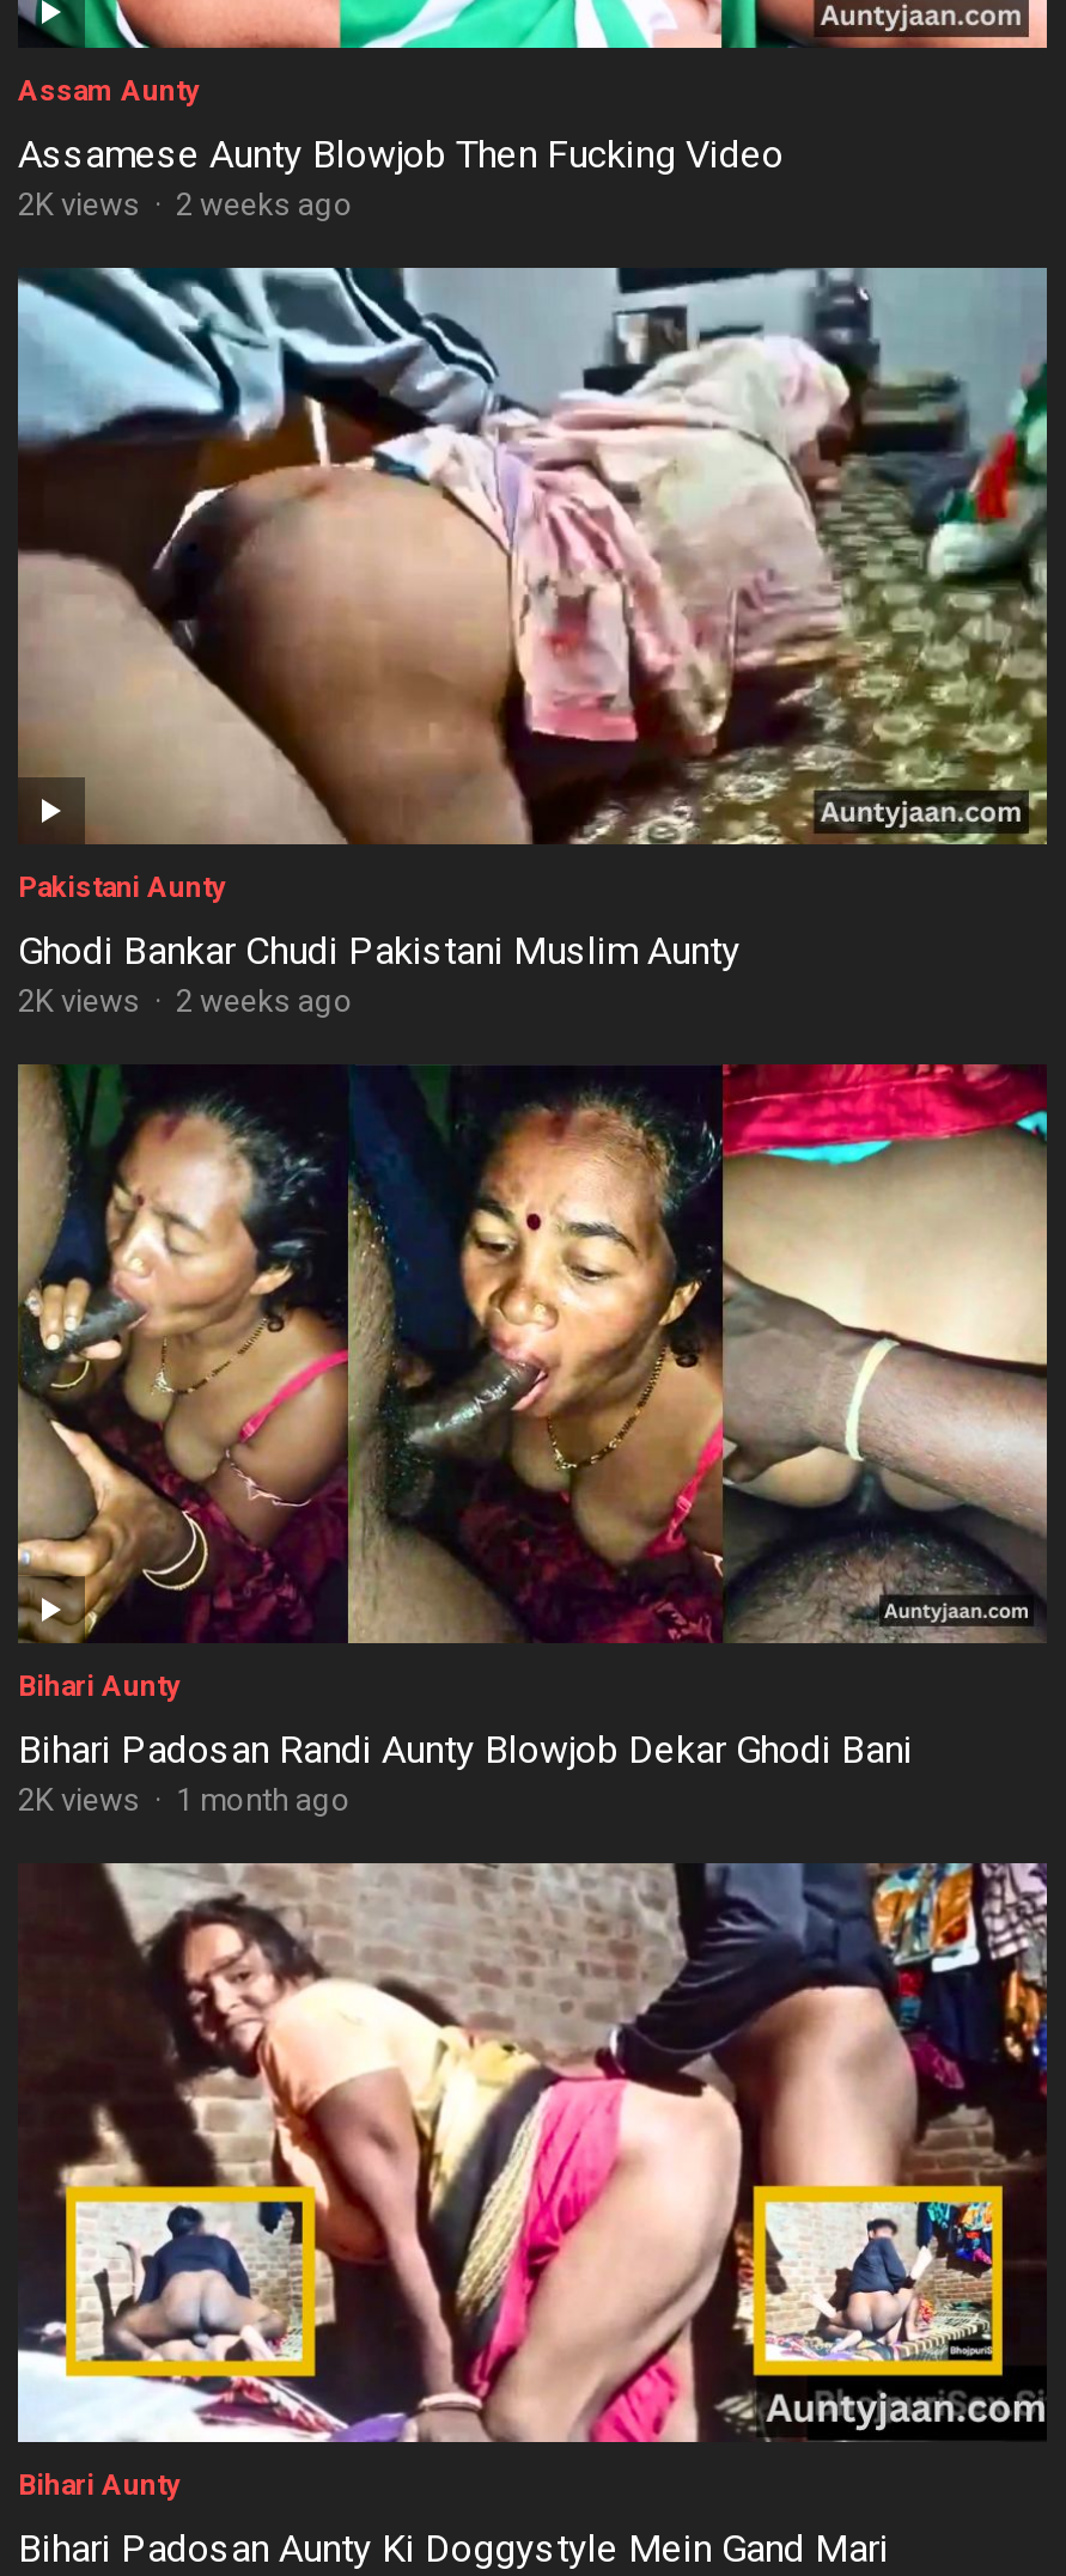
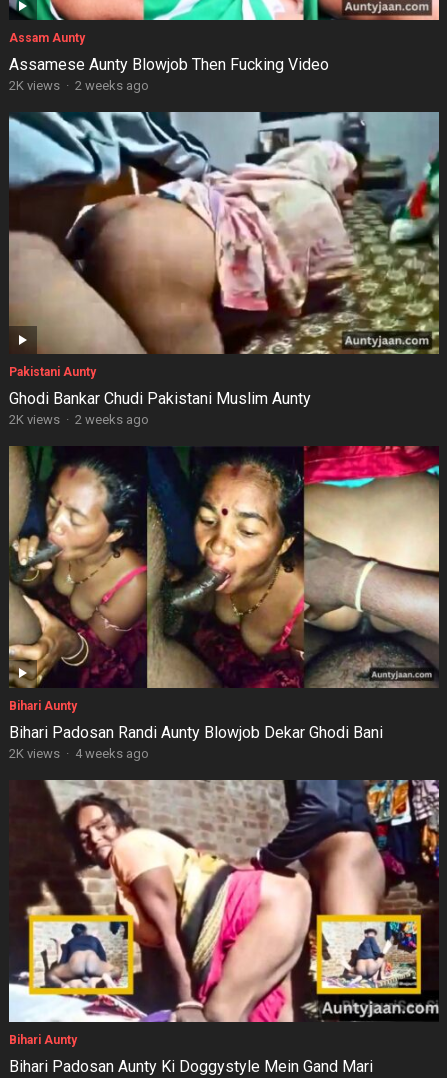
[18,1783,351,1819] 2K views · 1 month ago -> [9,746,149,761] 2K views · 4 weeks ago

